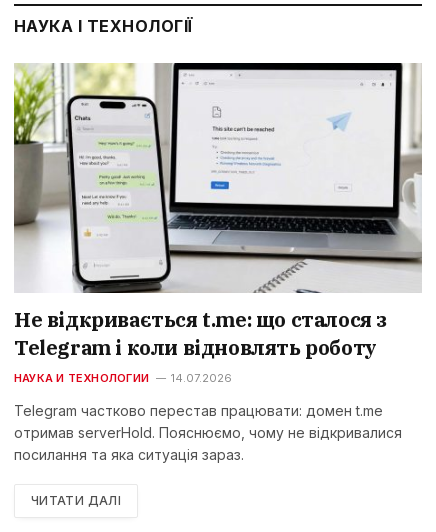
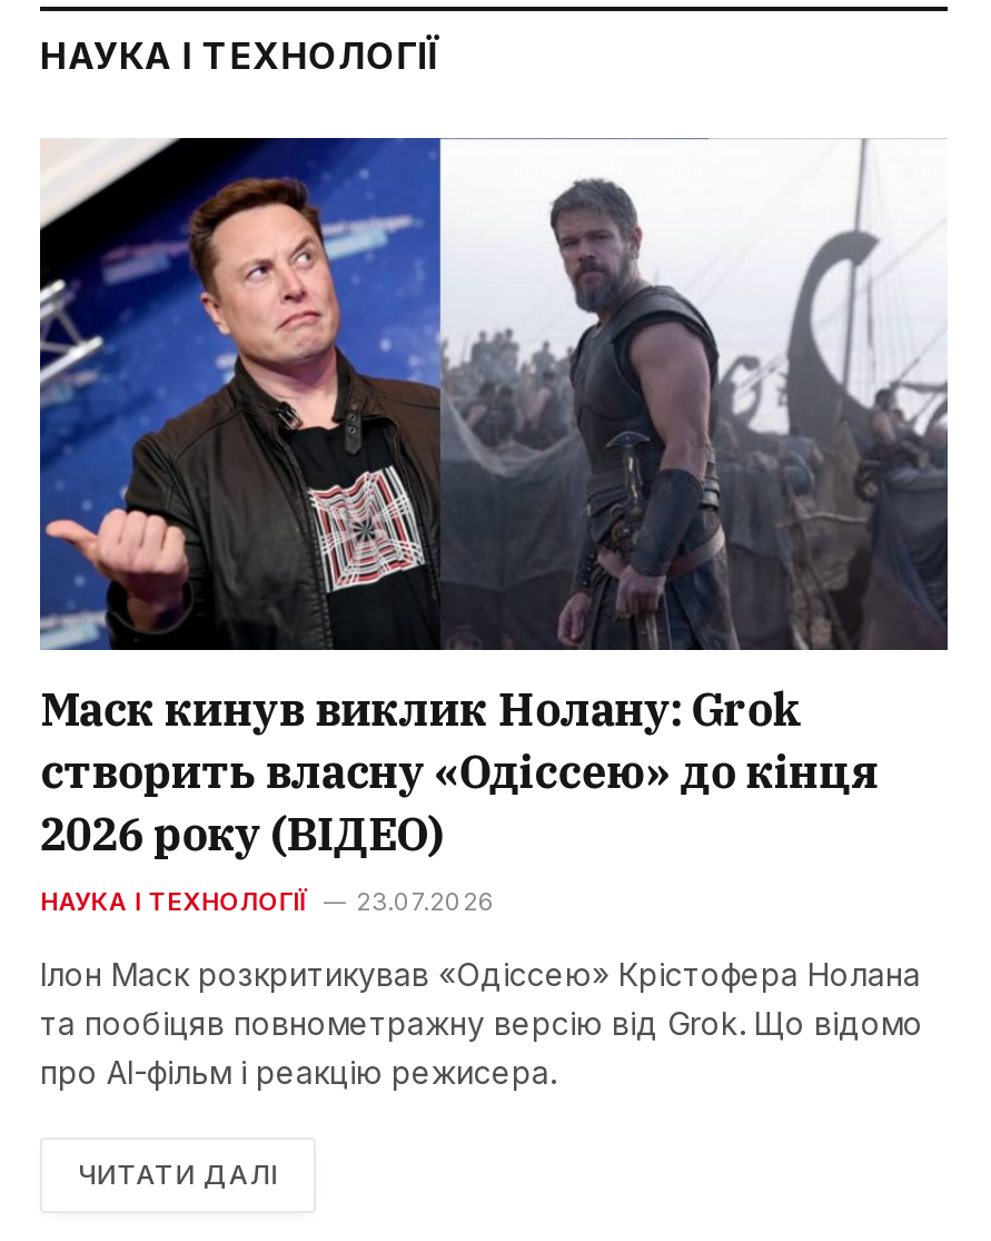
[13,62,422,385] [image] | Не відкривається t.me: що сталося з | Telegram і коли відновлять роботу | НАУКА И ТЕХНОЛОГИИ | 14.07.2026 -> [38,136,950,917] [image] | Маск кинув виклик Нолану: Grok | створить власну «Одіссею» до кінця | 2026 року (ВІДЕО) | НАУКА І ТЕХНОЛОГІЇ | 23.07.2026
[14,402,402,463] Telegram частково перестав працювати: домен t.me | отримав serverHold. Пояснюємо, чому не відкривалися | посилання та яка ситуація зараз. -> [40,955,923,1090] Ілон Маск розкритикував «Одіссею» Крістофера Нолана | та пообіцяв повнометражну версію від Grok. Що відомо | про AI-фільм і реакцію режисера.

